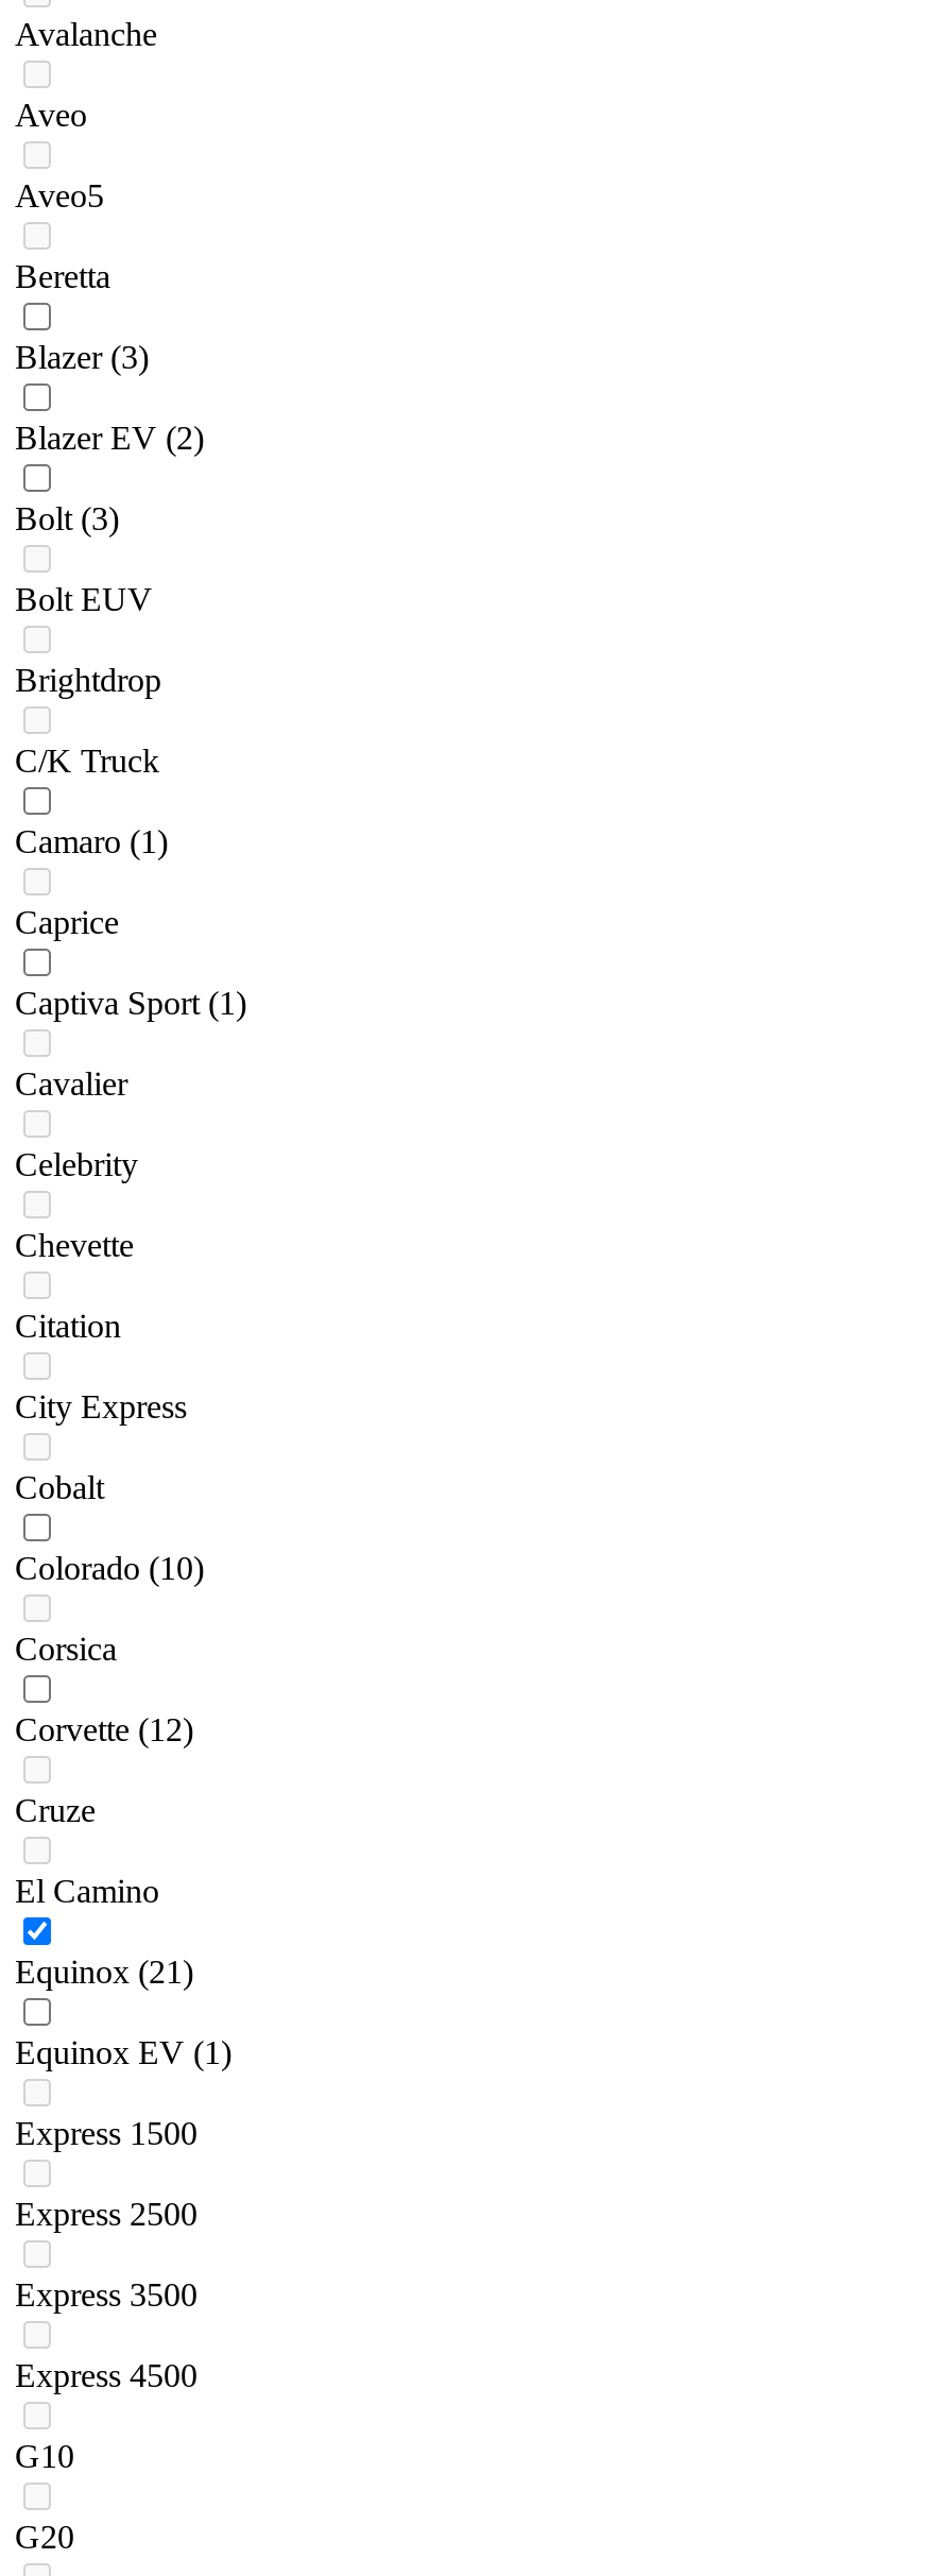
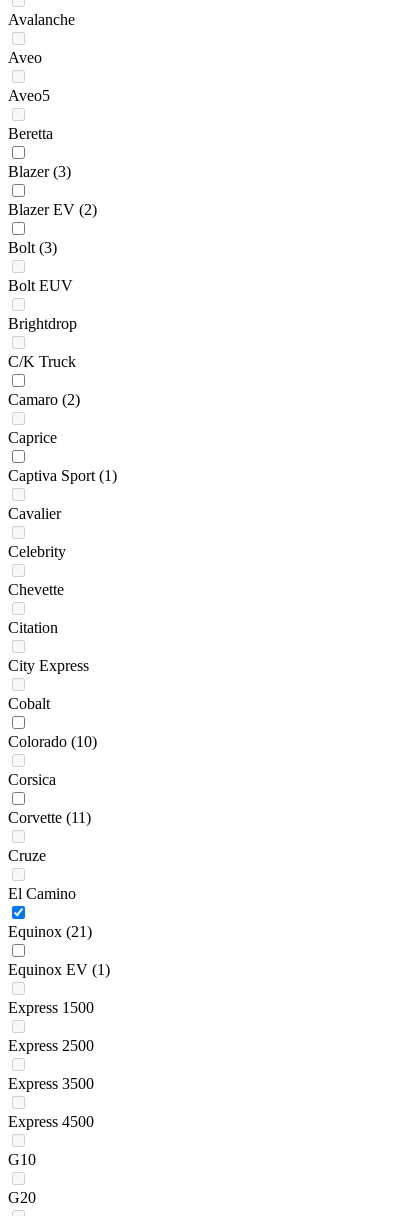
[15,824,168,860] Camaro (1) -> [8,391,80,408] Camaro (2)
[15,1712,193,1748] Corvette (12) -> [8,809,91,826] Corvette (11)

